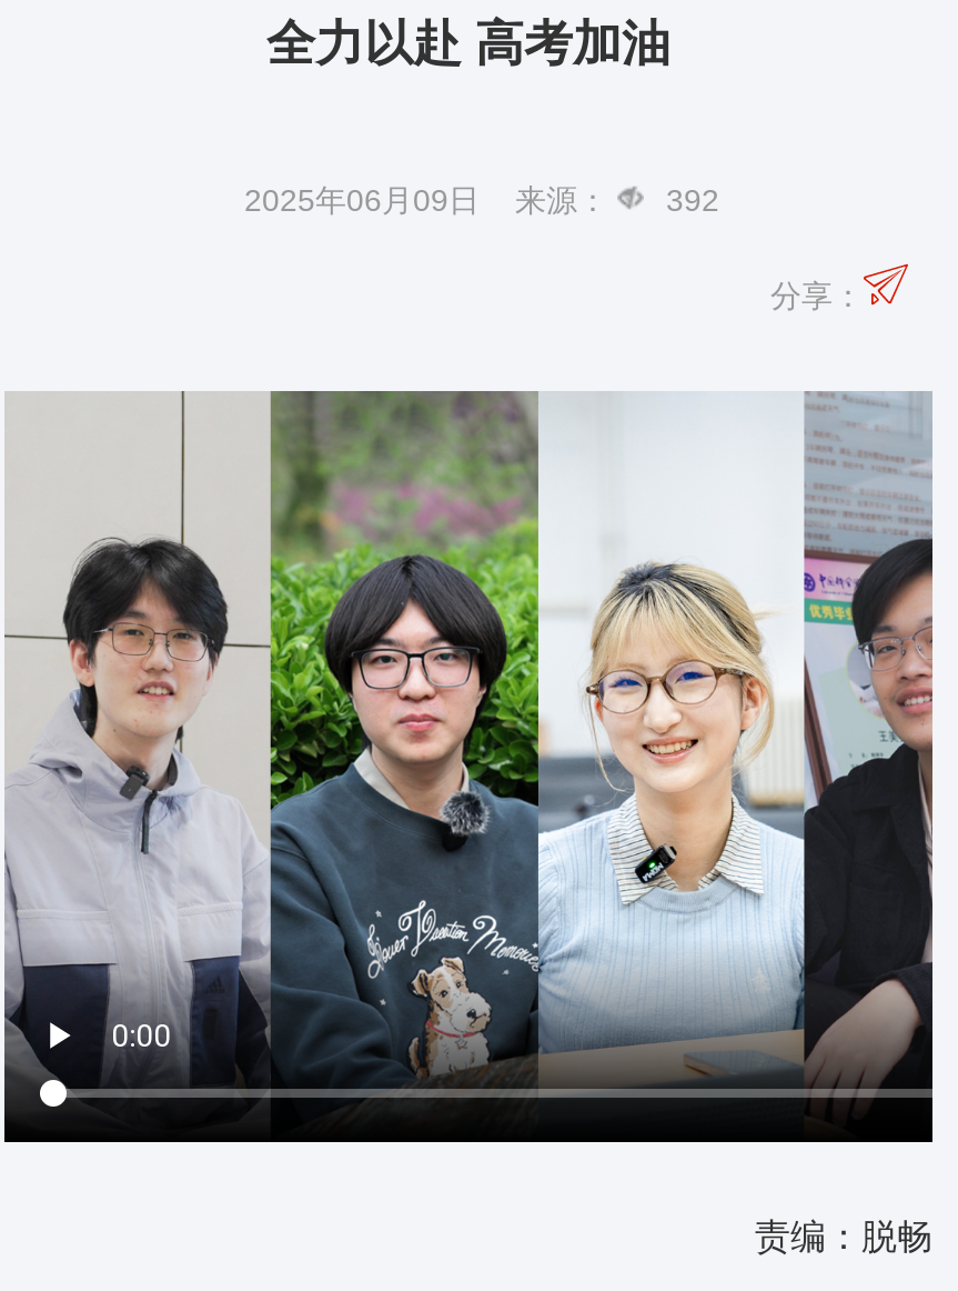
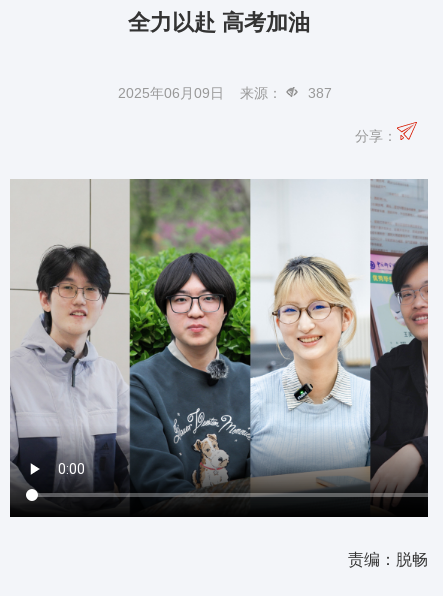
[244,183,737,219] 2025年06月09日 来源： 392 -> [118,85,340,101] 2025年06月09日 来源： 387

